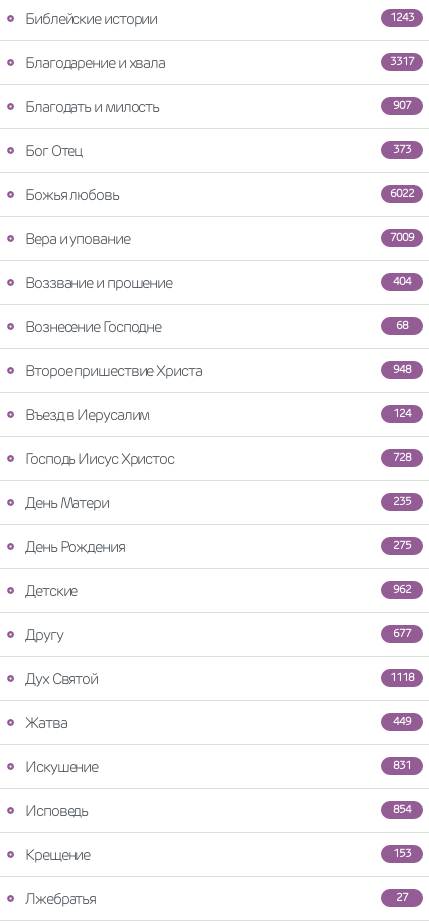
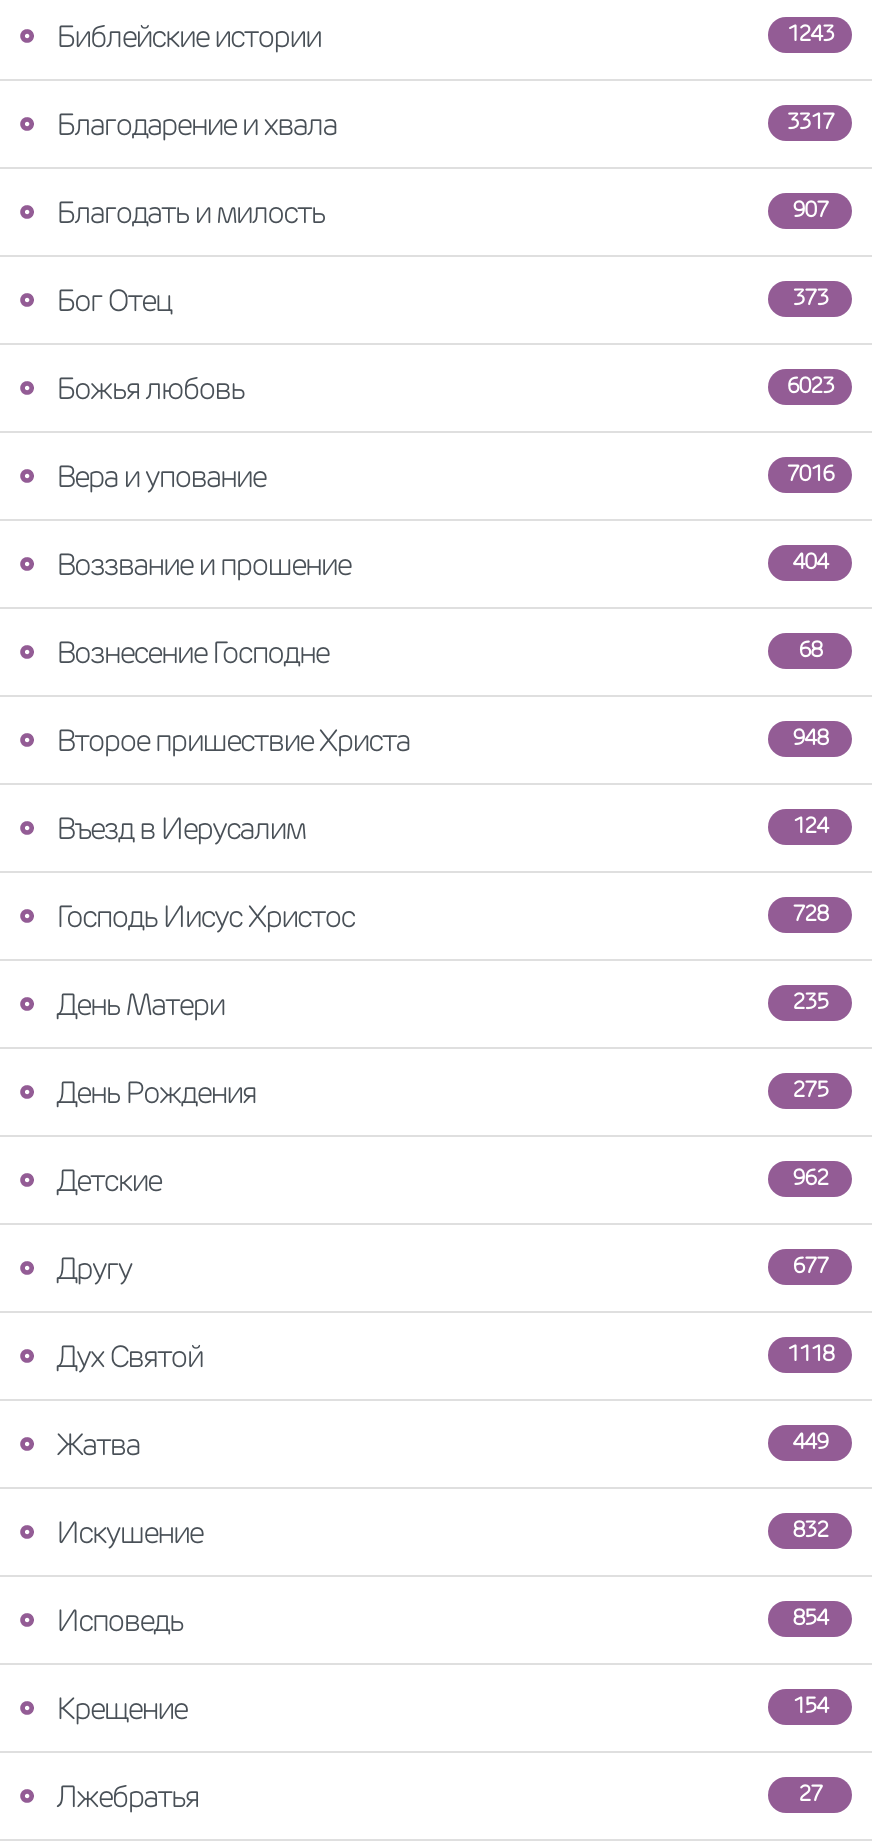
[390,186,414,200] 6022 -> [786,372,834,400] 6023
[390,230,414,244] 7009 -> [786,460,834,488] 7016
[393,758,411,772] 831 -> [792,1516,828,1544] 832
[393,846,411,860] 153 -> [792,1692,828,1720] 154

